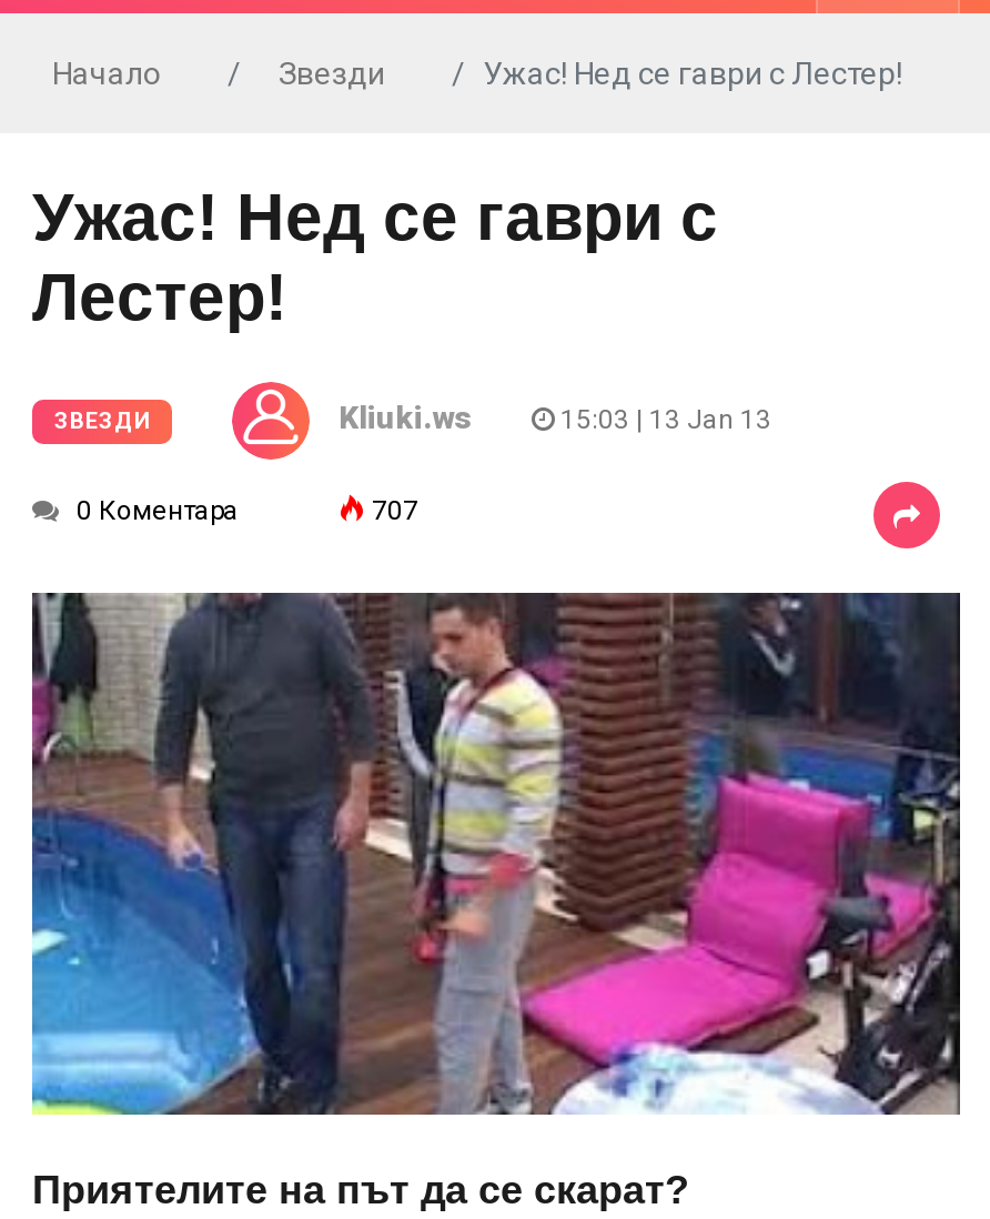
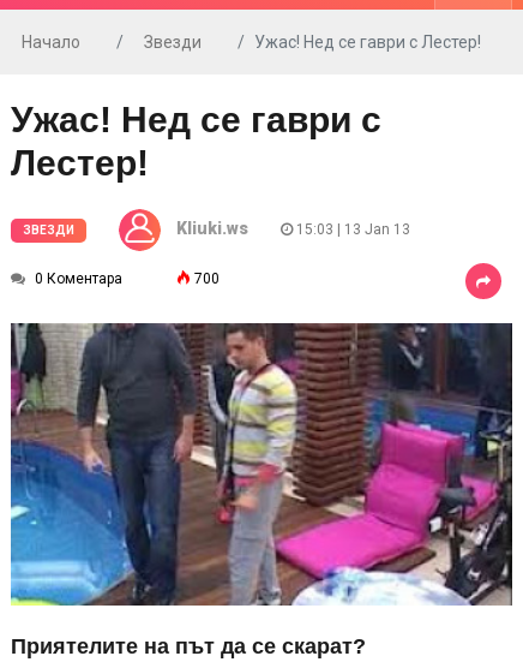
[365,495,418,526] 707 -> [191,270,220,287] 700

